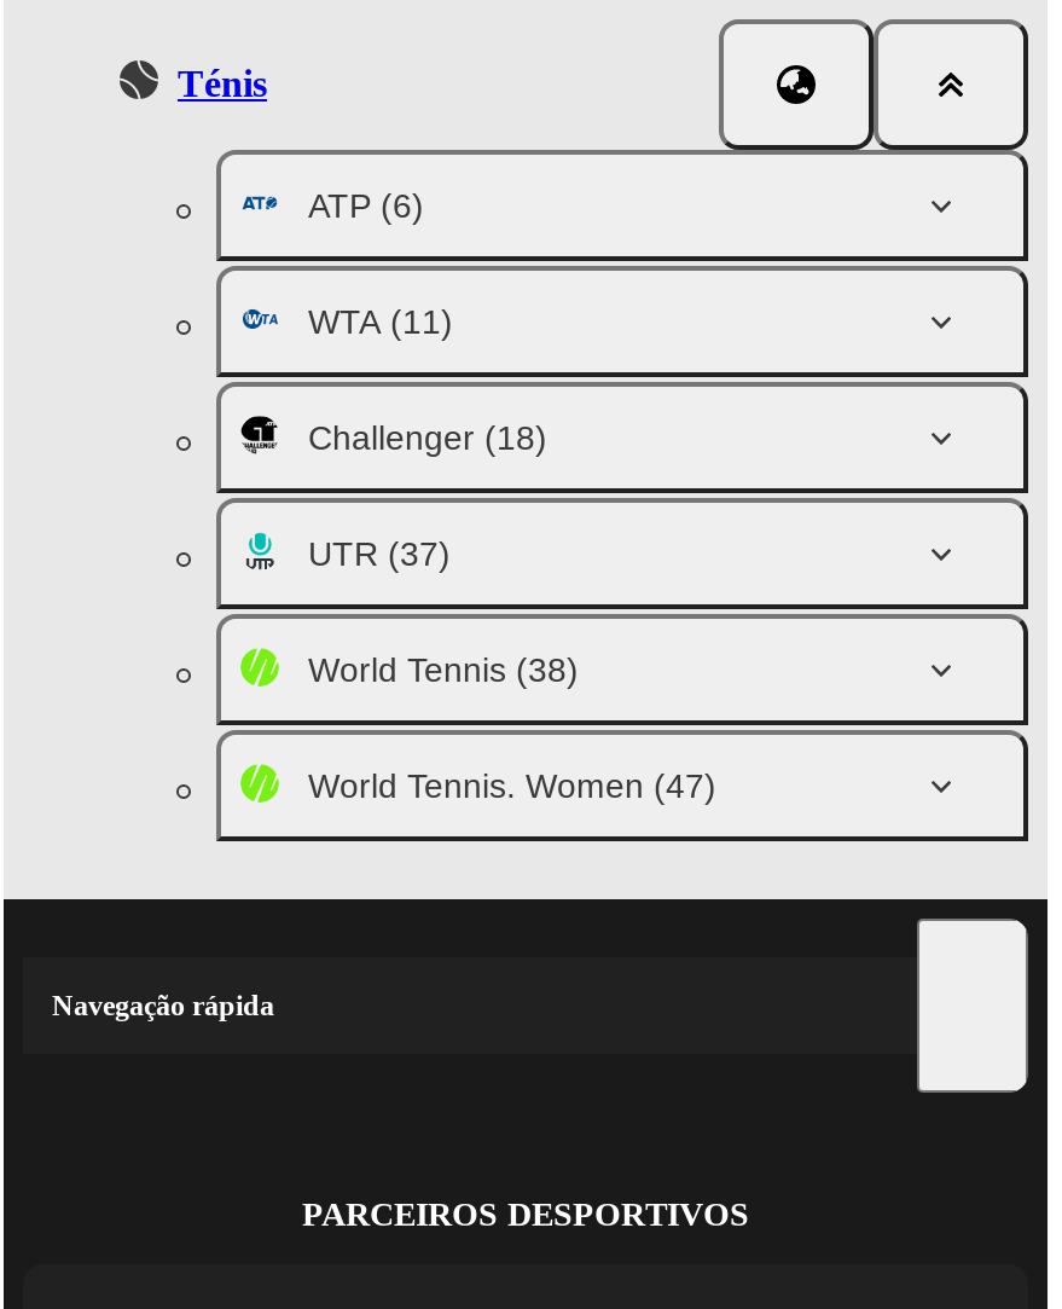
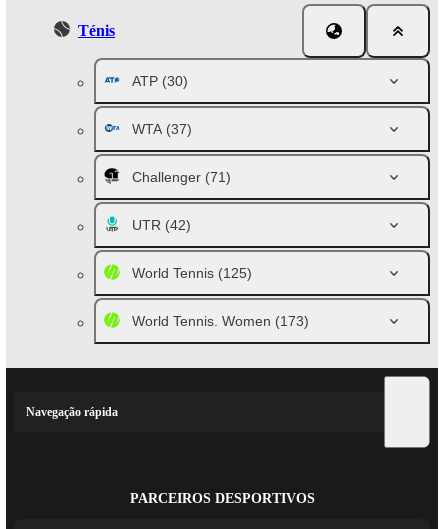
[308,186,424,225] ATP (6) -> [132,73,188,89] ATP (30)
[308,302,453,341] WTA (11) -> [132,121,192,137] WTA (37)
[308,418,547,457] Challenger (18) -> [132,169,231,185] Challenger (71)
[308,534,451,573] UTR (37) -> [132,217,191,233] UTR (42)
[308,650,579,689] World Tennis (38) -> [132,265,252,281] World Tennis (125)
[308,766,716,805] World Tennis. Women (47) -> [132,313,309,329] World Tennis. Women (173)

